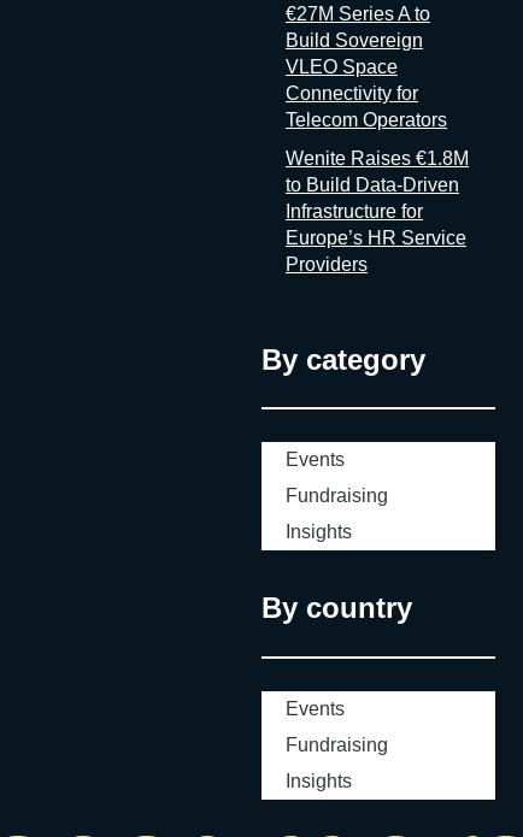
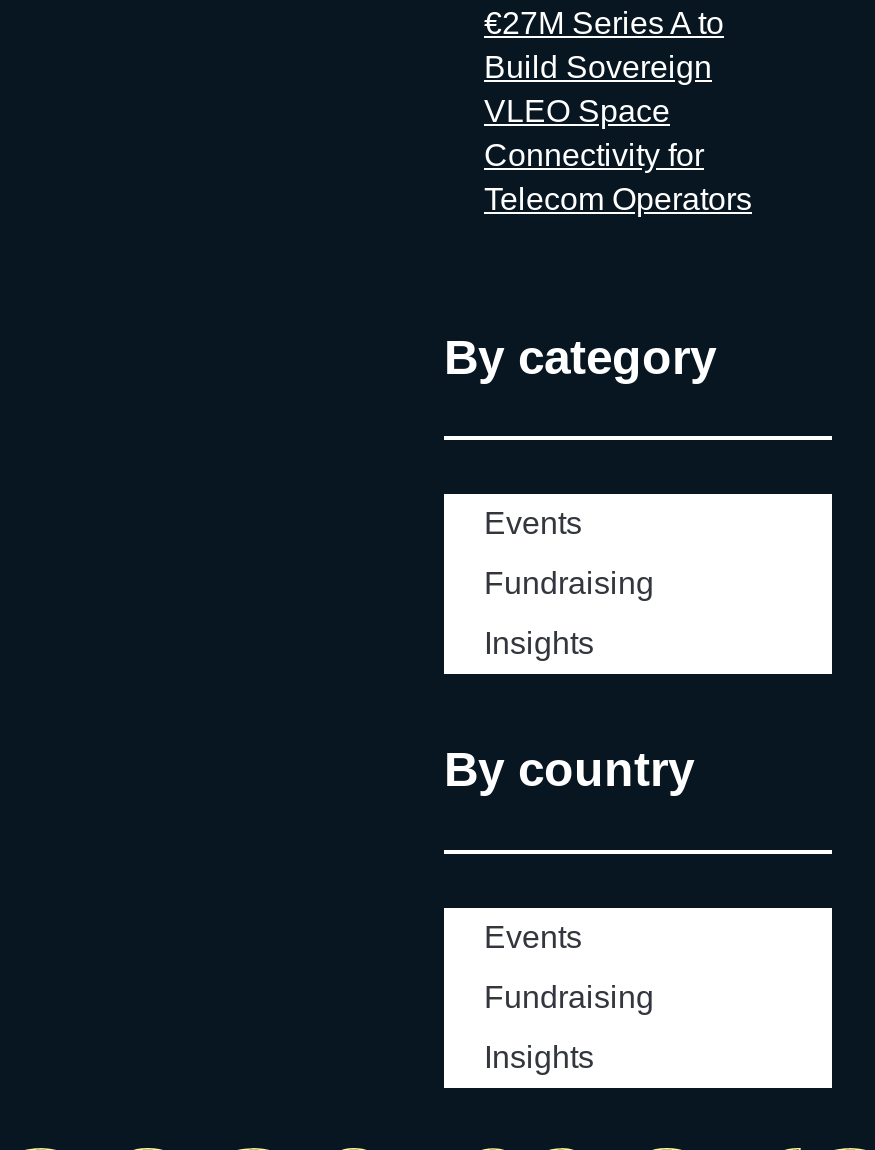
[286,148,469,275] Wenite Raises €1.8M | to Build Data-Driven | Infrastructure for | Europe’s HR Service | Providers -> none

